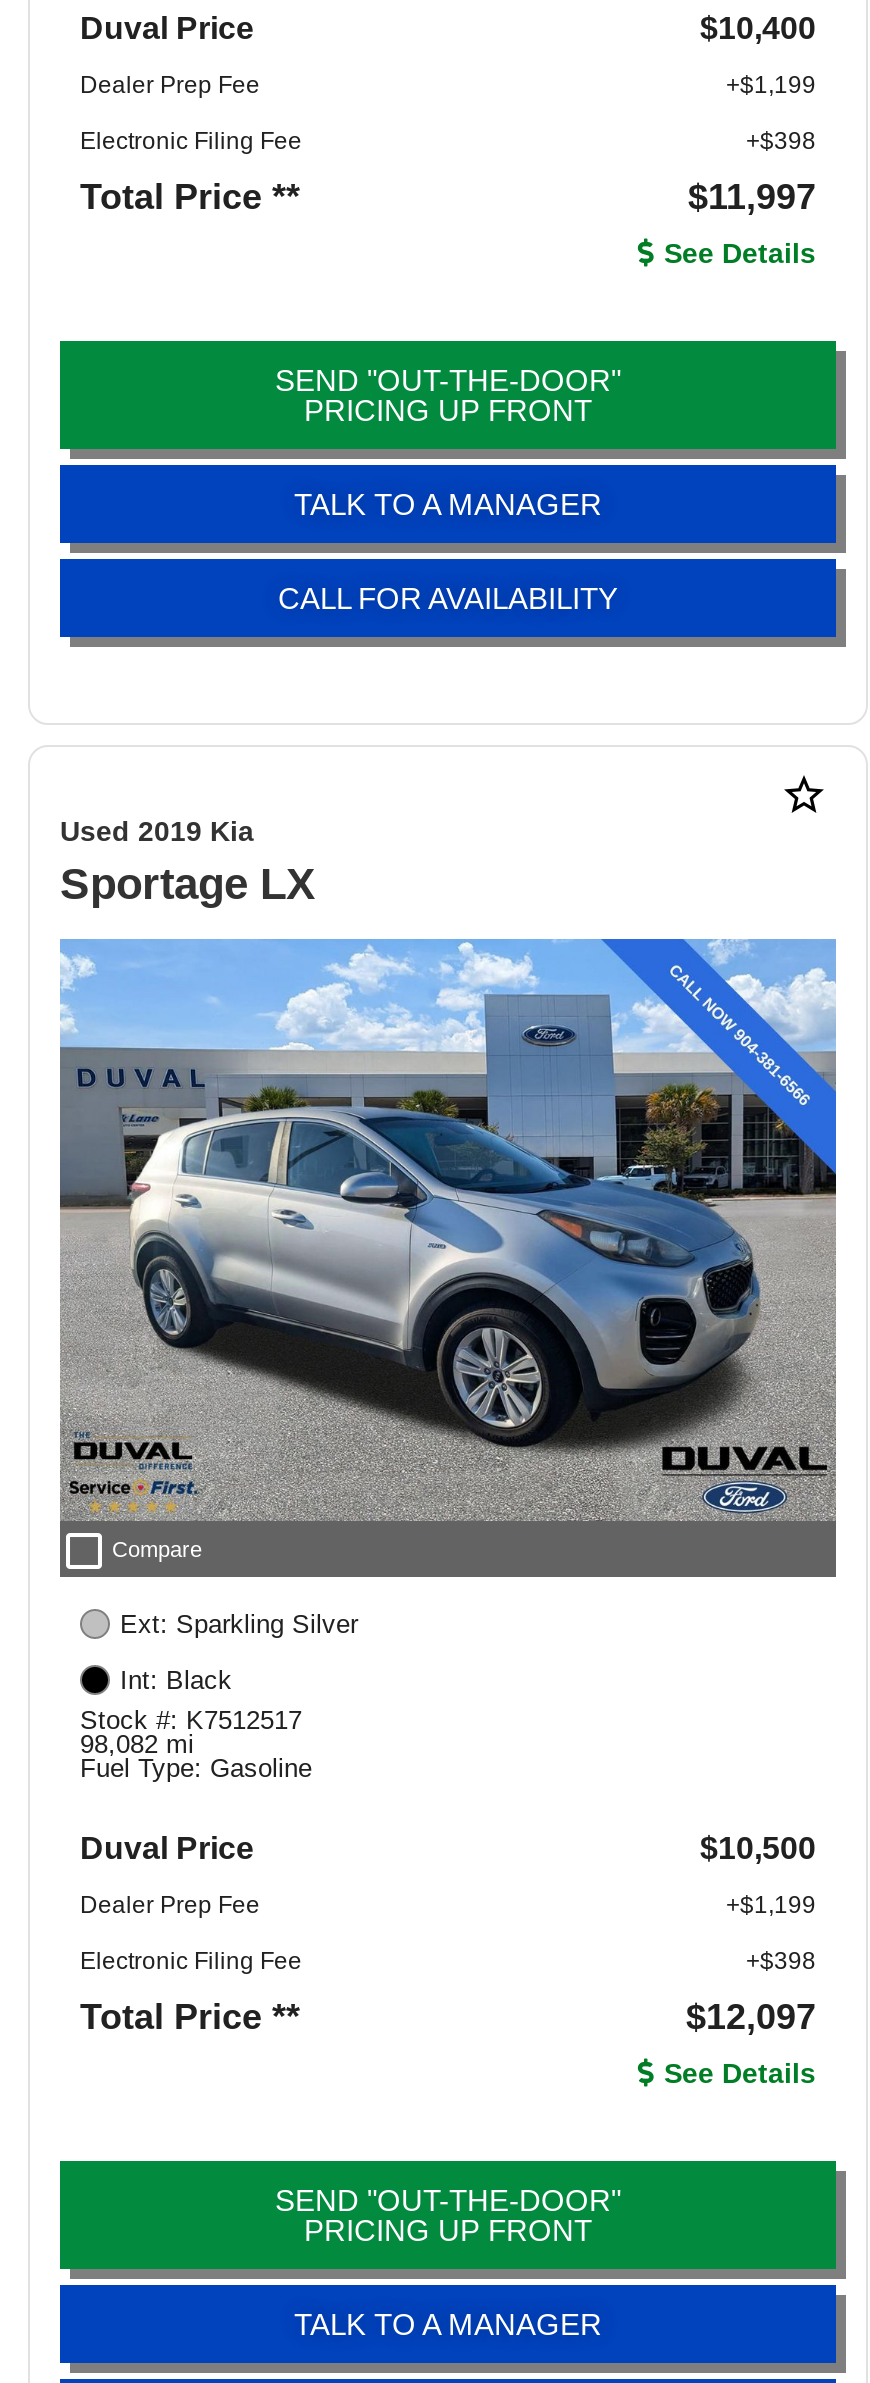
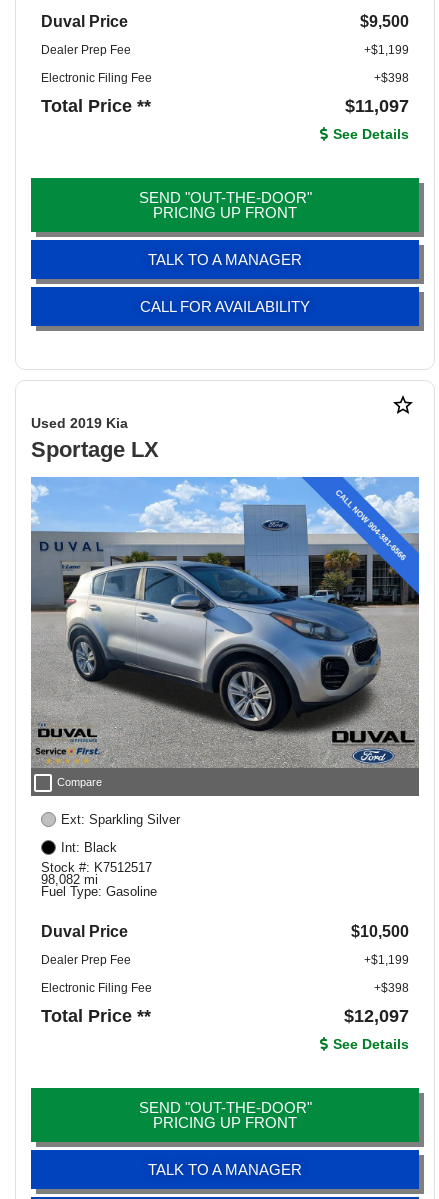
[700,10,816,44] $10,400 -> [360,12,409,29] $9,500
[688,176,816,216] $11,997 -> [345,95,409,115] $11,097

